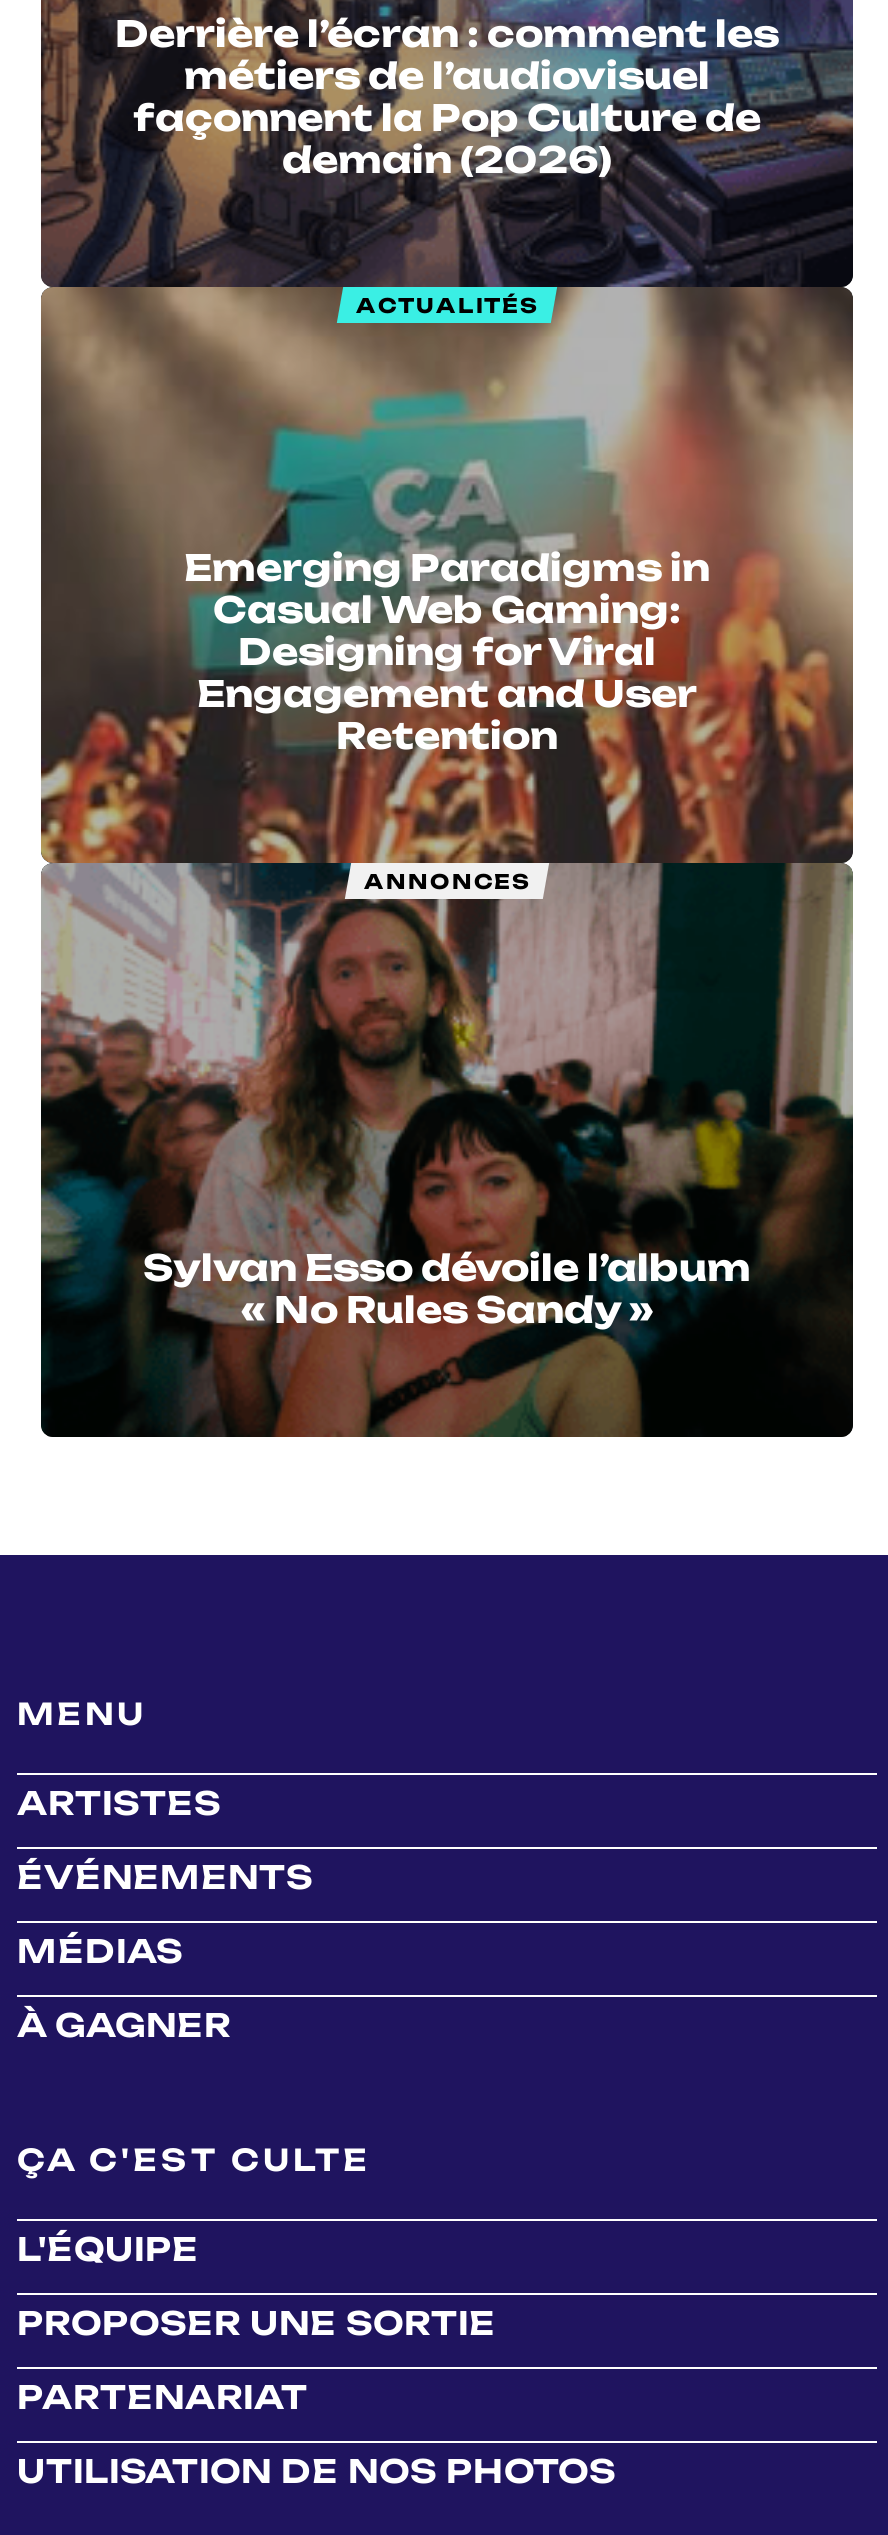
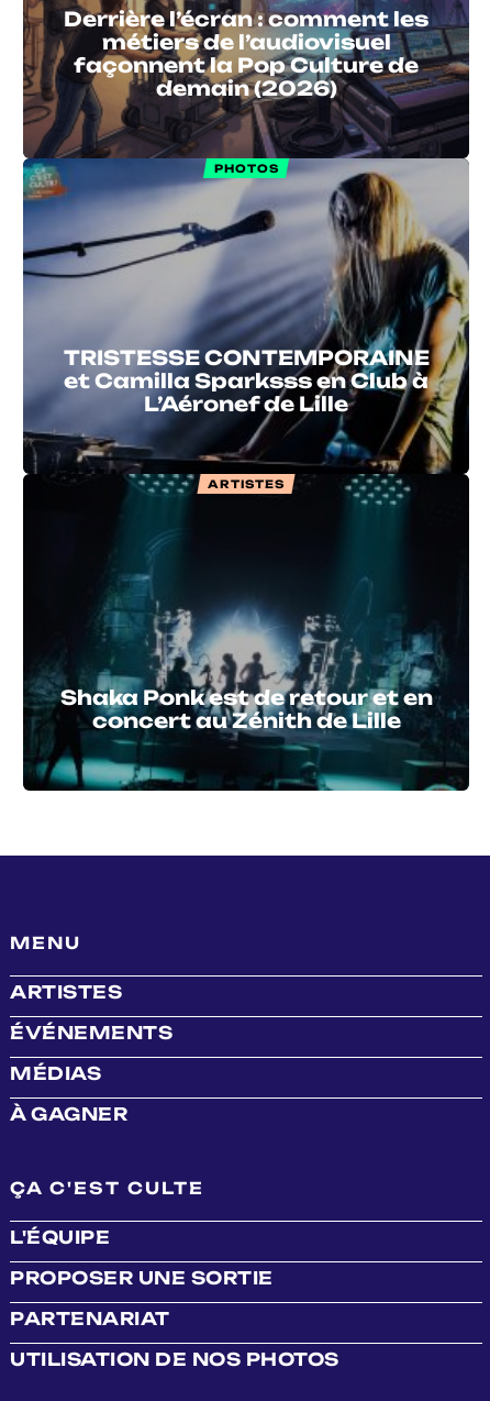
[39,286,855,1260] [image] | ACTUALITÉS -> [22,157,470,693] [image] | PHOTOS
[184,544,710,756] Emerging Paradigms in | Casual Web Gaming: | Designing for Viral | Engagement and User | Retention -> [63,346,429,416] TRISTESSE CONTEMPORAINE | et Camilla Sparksss en Club à | L’Aéronef de Lille
[364,869,530,893] ANNONCES -> [208,478,285,491] ARTISTES
[143,1245,751,1331] Sylvan Esso dévoile l’album | « No Rules Sandy » -> [60,685,432,732] Shaka Ponk est de retour et en | concert au Zénith de Lille

